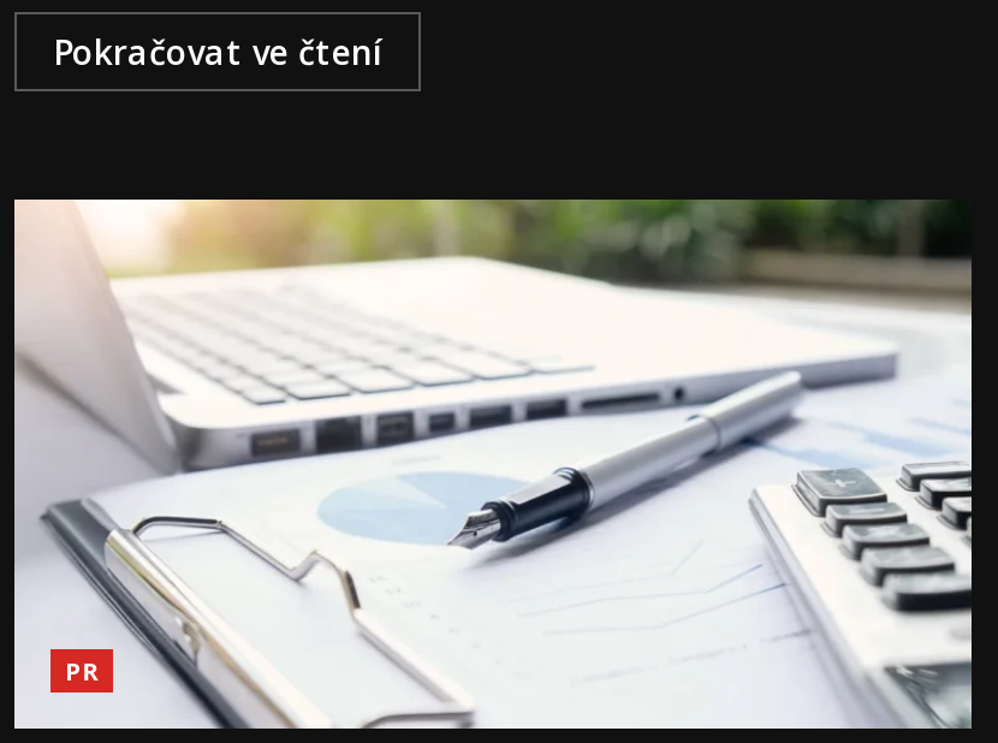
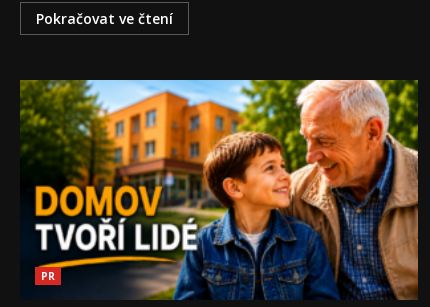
[12,197,974,731] [image] -> [20,79,419,300] [image]

